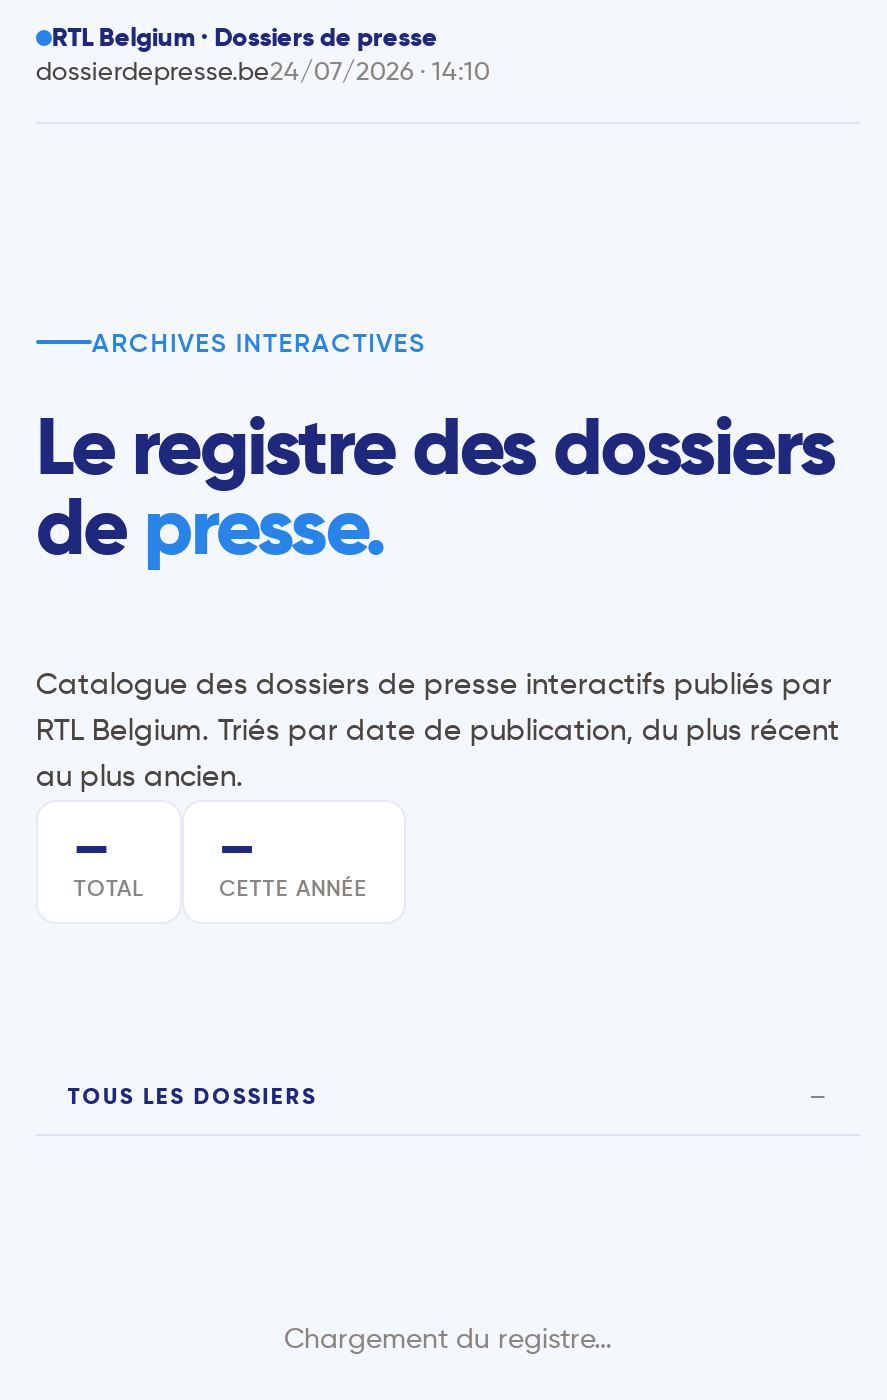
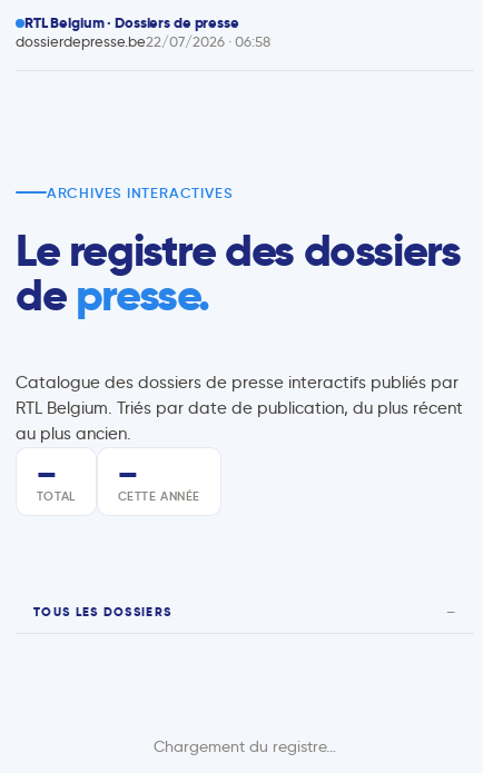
[36,54,490,86] dossierdepresse.be24/07/2026 · 14:10 -> [15,32,270,50] dossierdepresse.be22/07/2026 · 06:58

